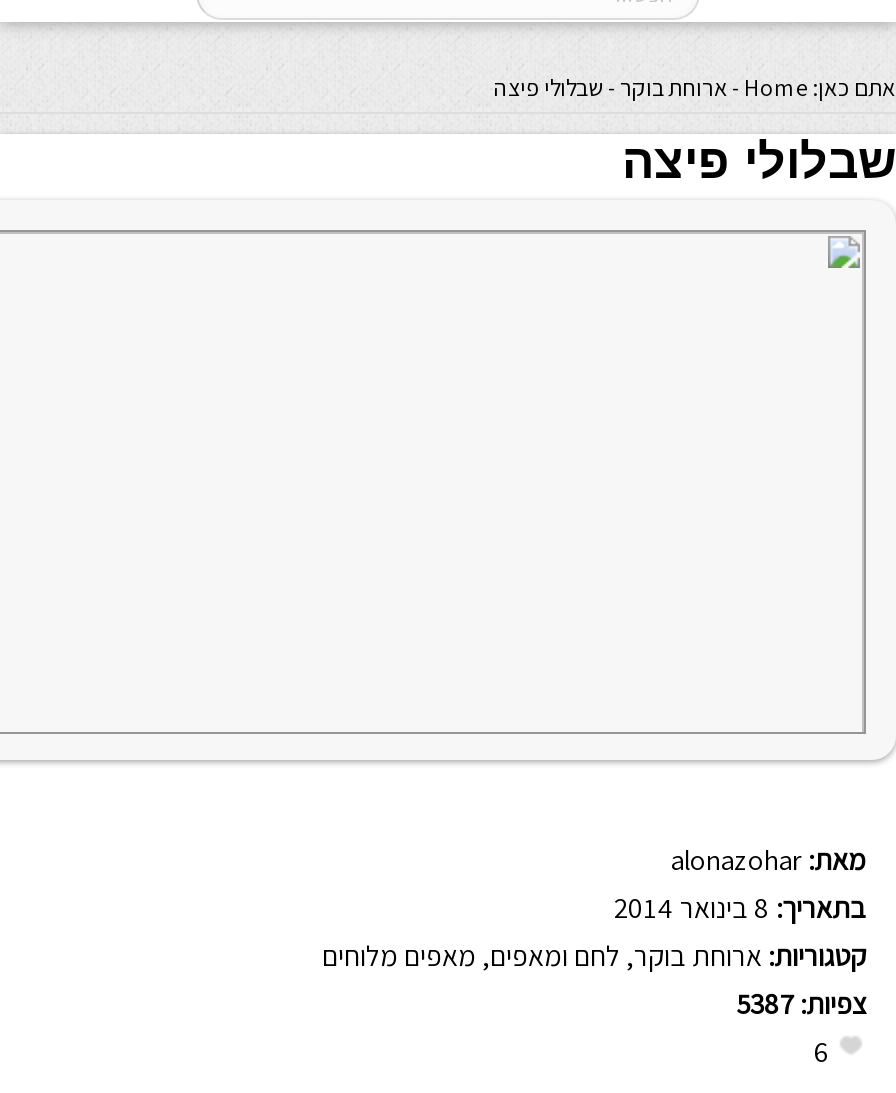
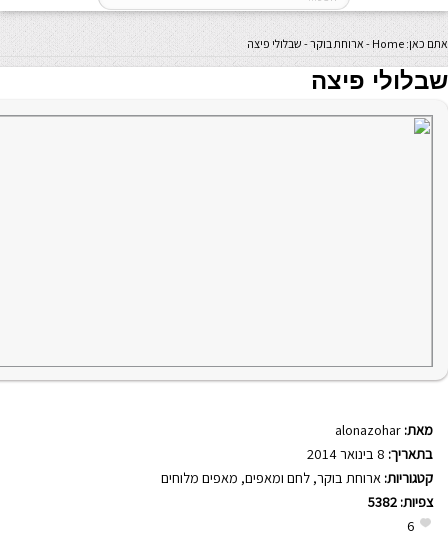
[736,984,866,1022] צפיות: 5387 -> [368,492,433,511] צפיות: 5382

